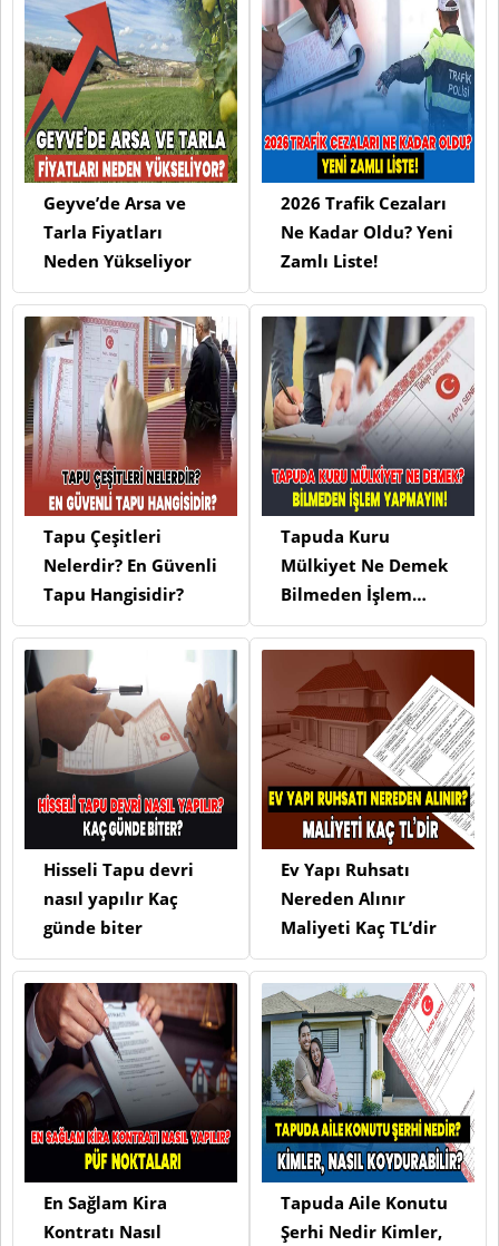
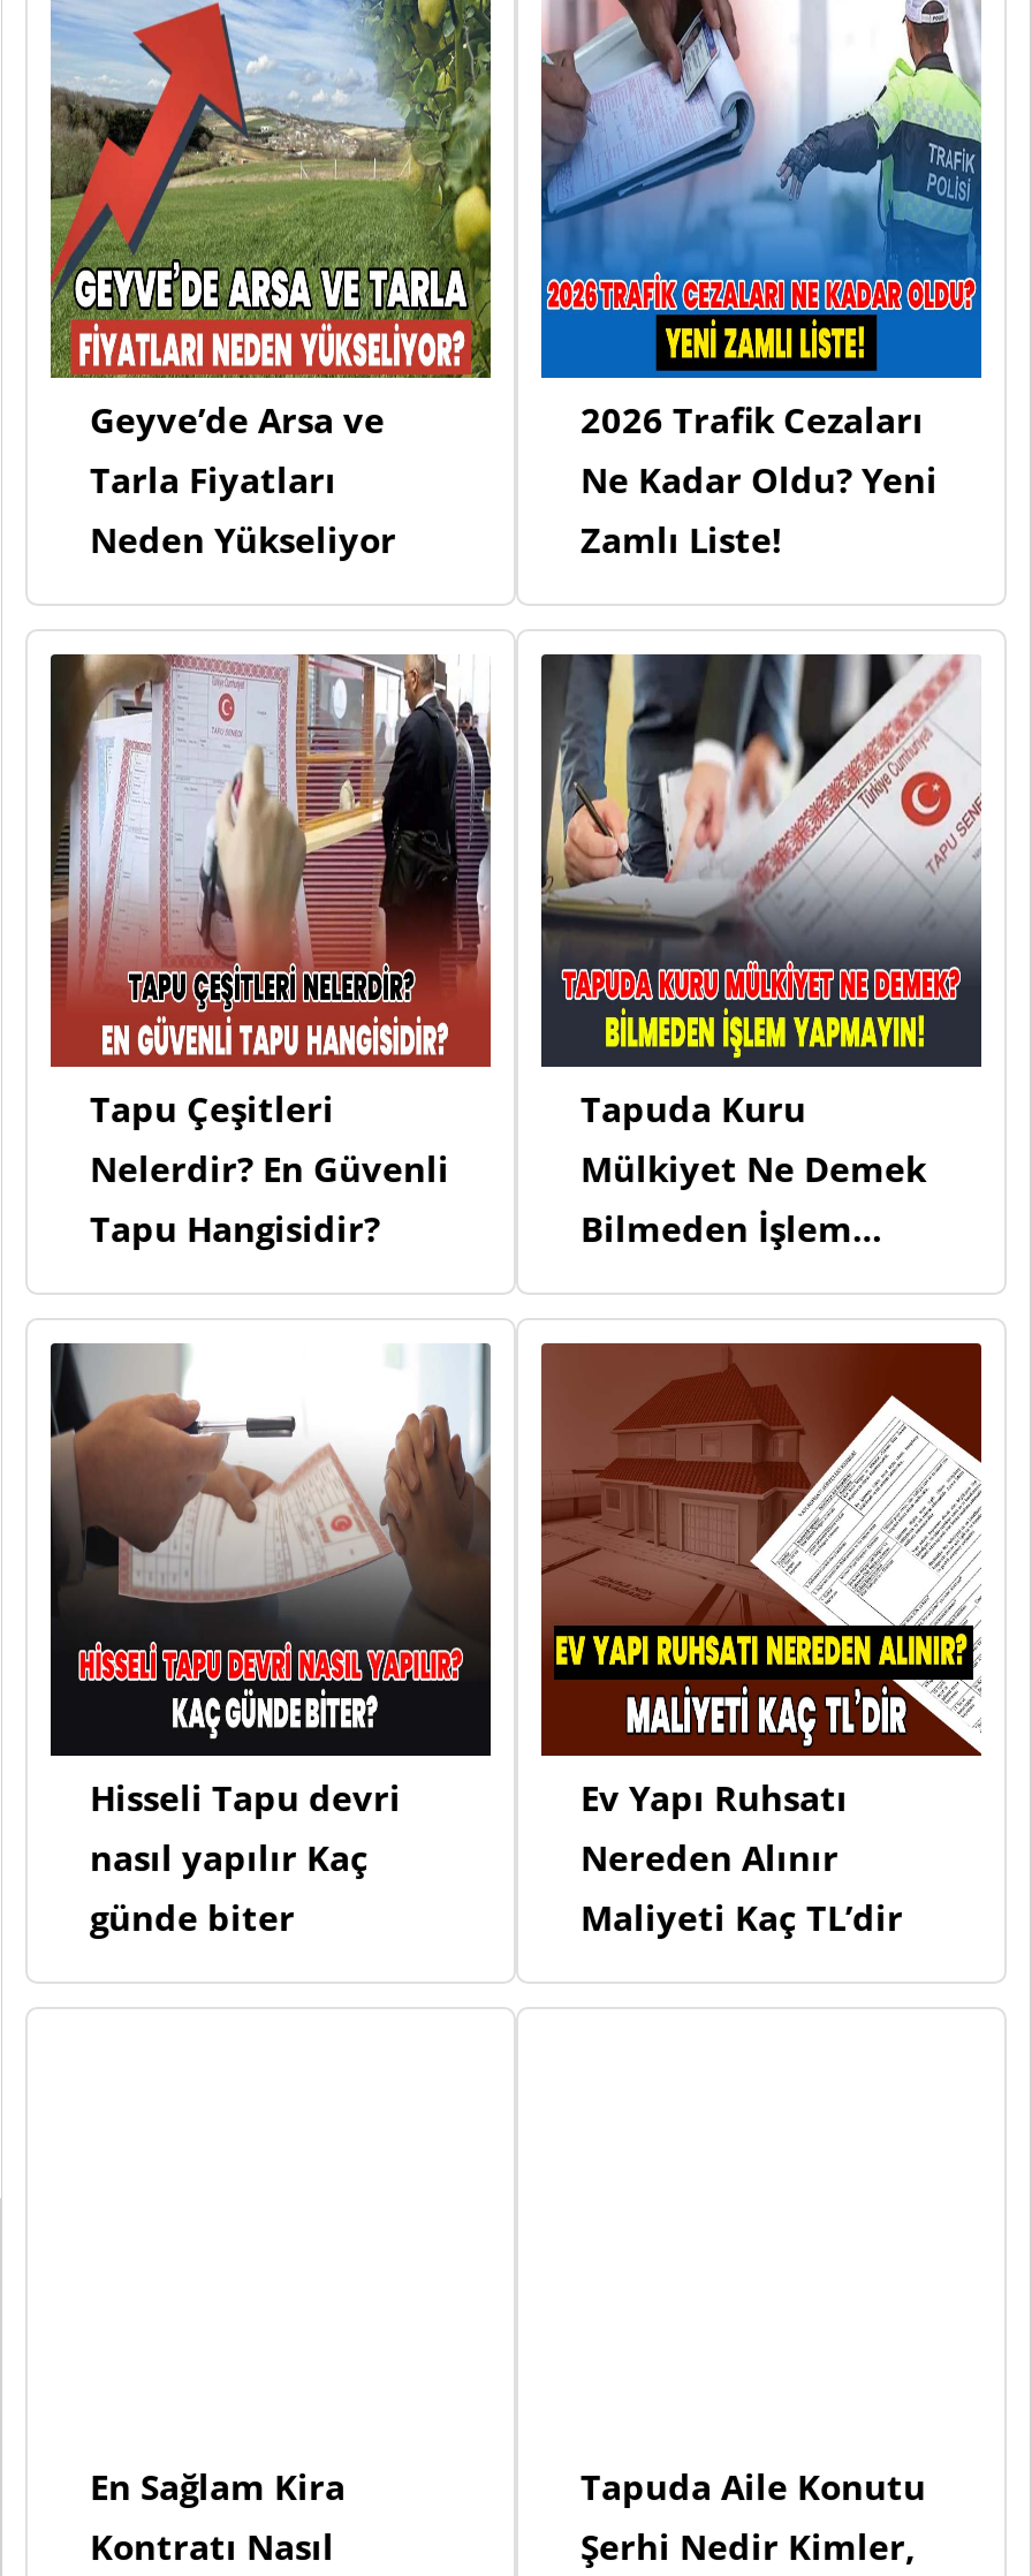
[23,982,238,1184] [image] -> none
[261,982,476,1184] [image] -> none

